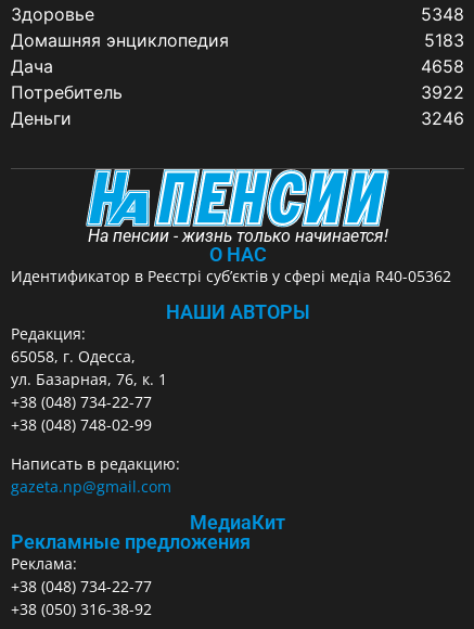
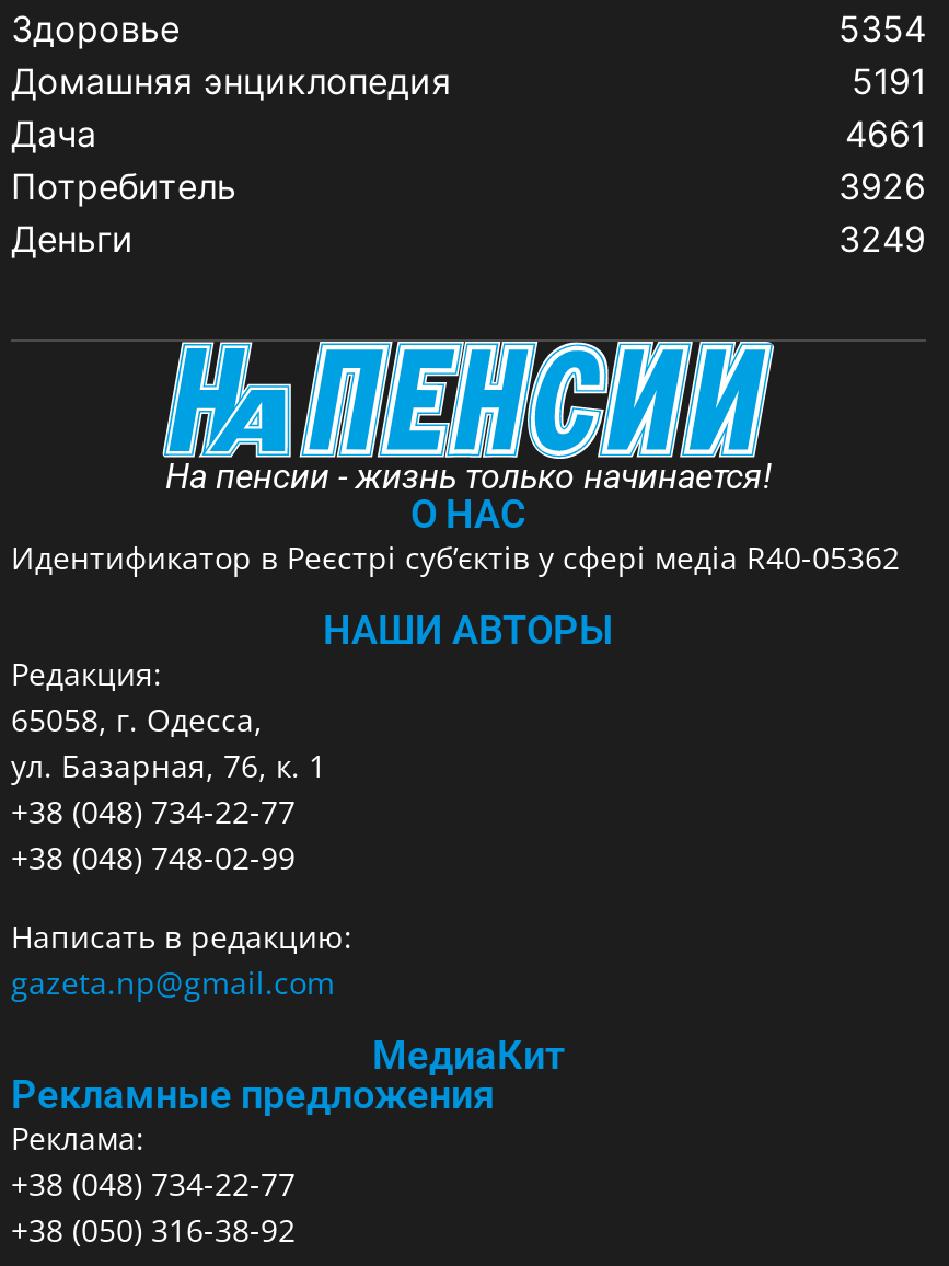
[421,3,464,24] 5348 -> [838,5,926,49] 5354
[424,29,464,50] 5183 -> [852,58,926,102] 5191
[421,55,464,76] 4658 -> [845,111,926,154] 4661
[421,81,464,102] 3922 -> [838,163,926,207] 3926
[421,107,464,129] 3246 -> [838,216,926,260] 3249

